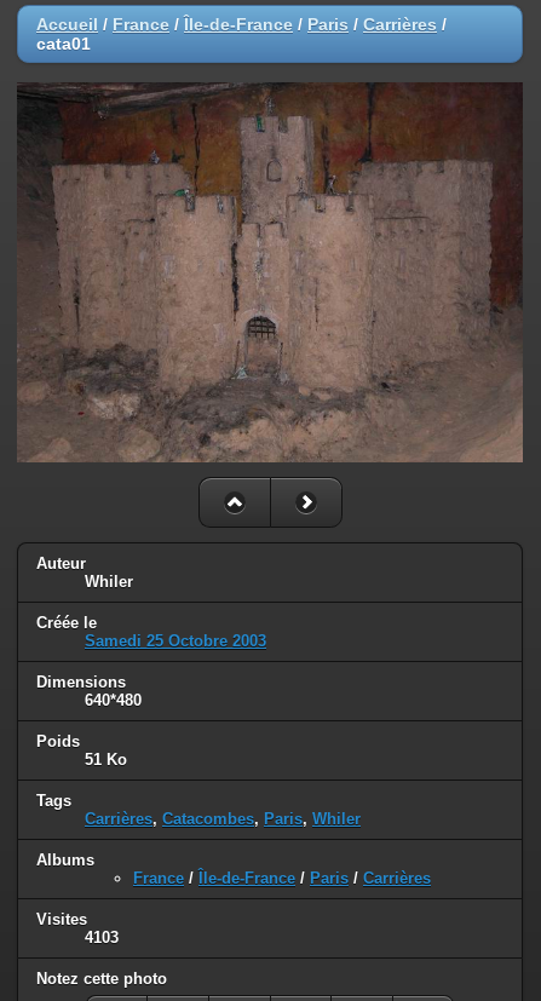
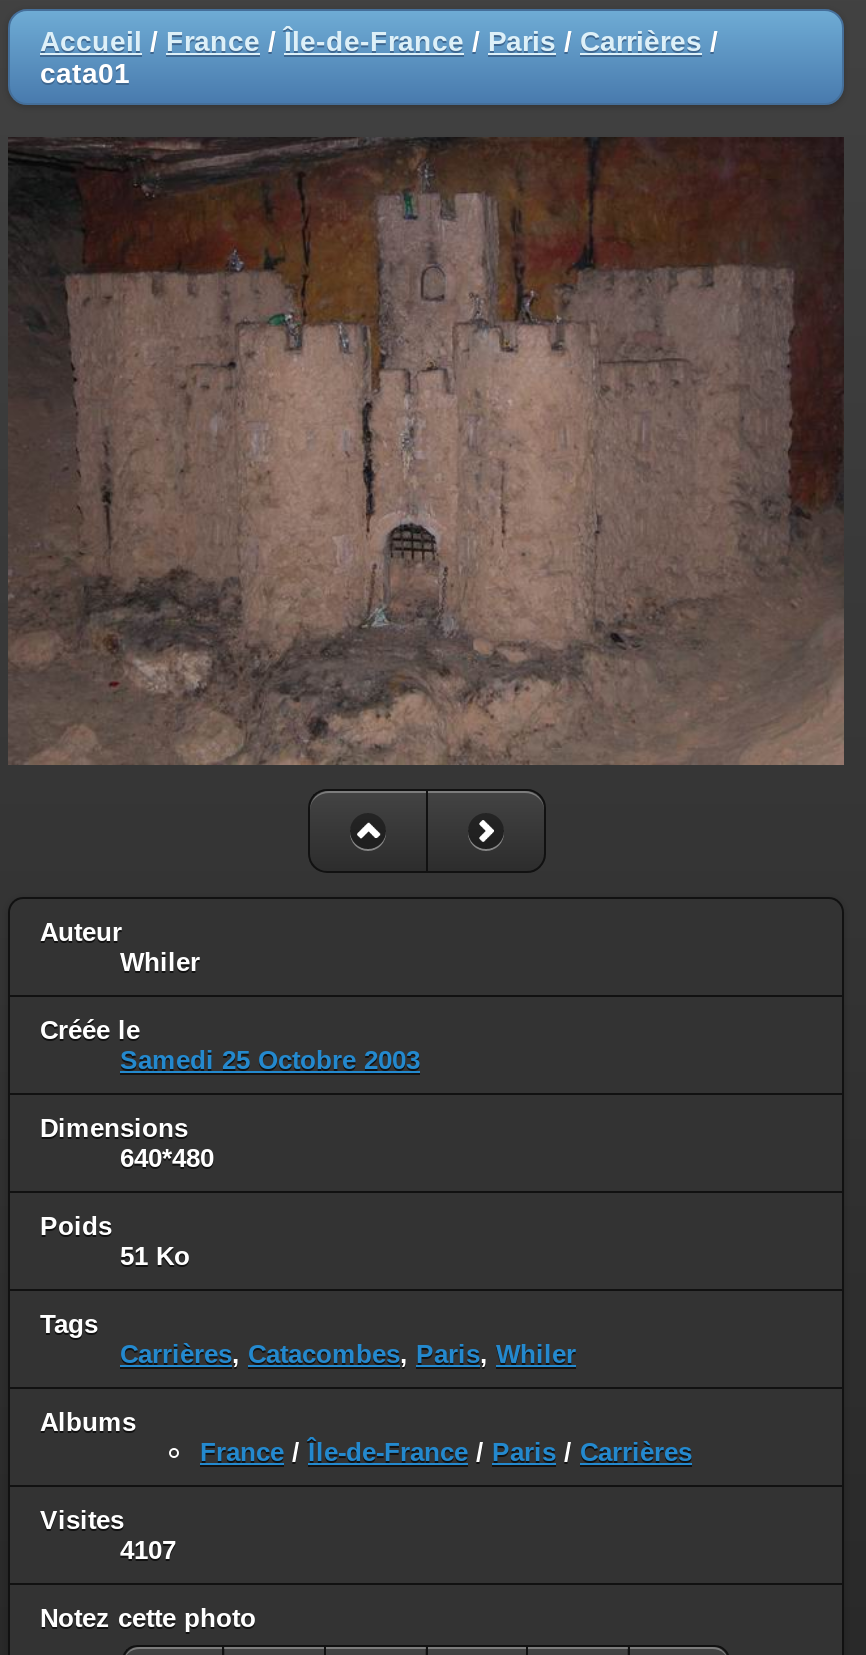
[85,928,119,946] 4103 -> [120,1535,176,1565] 4107

